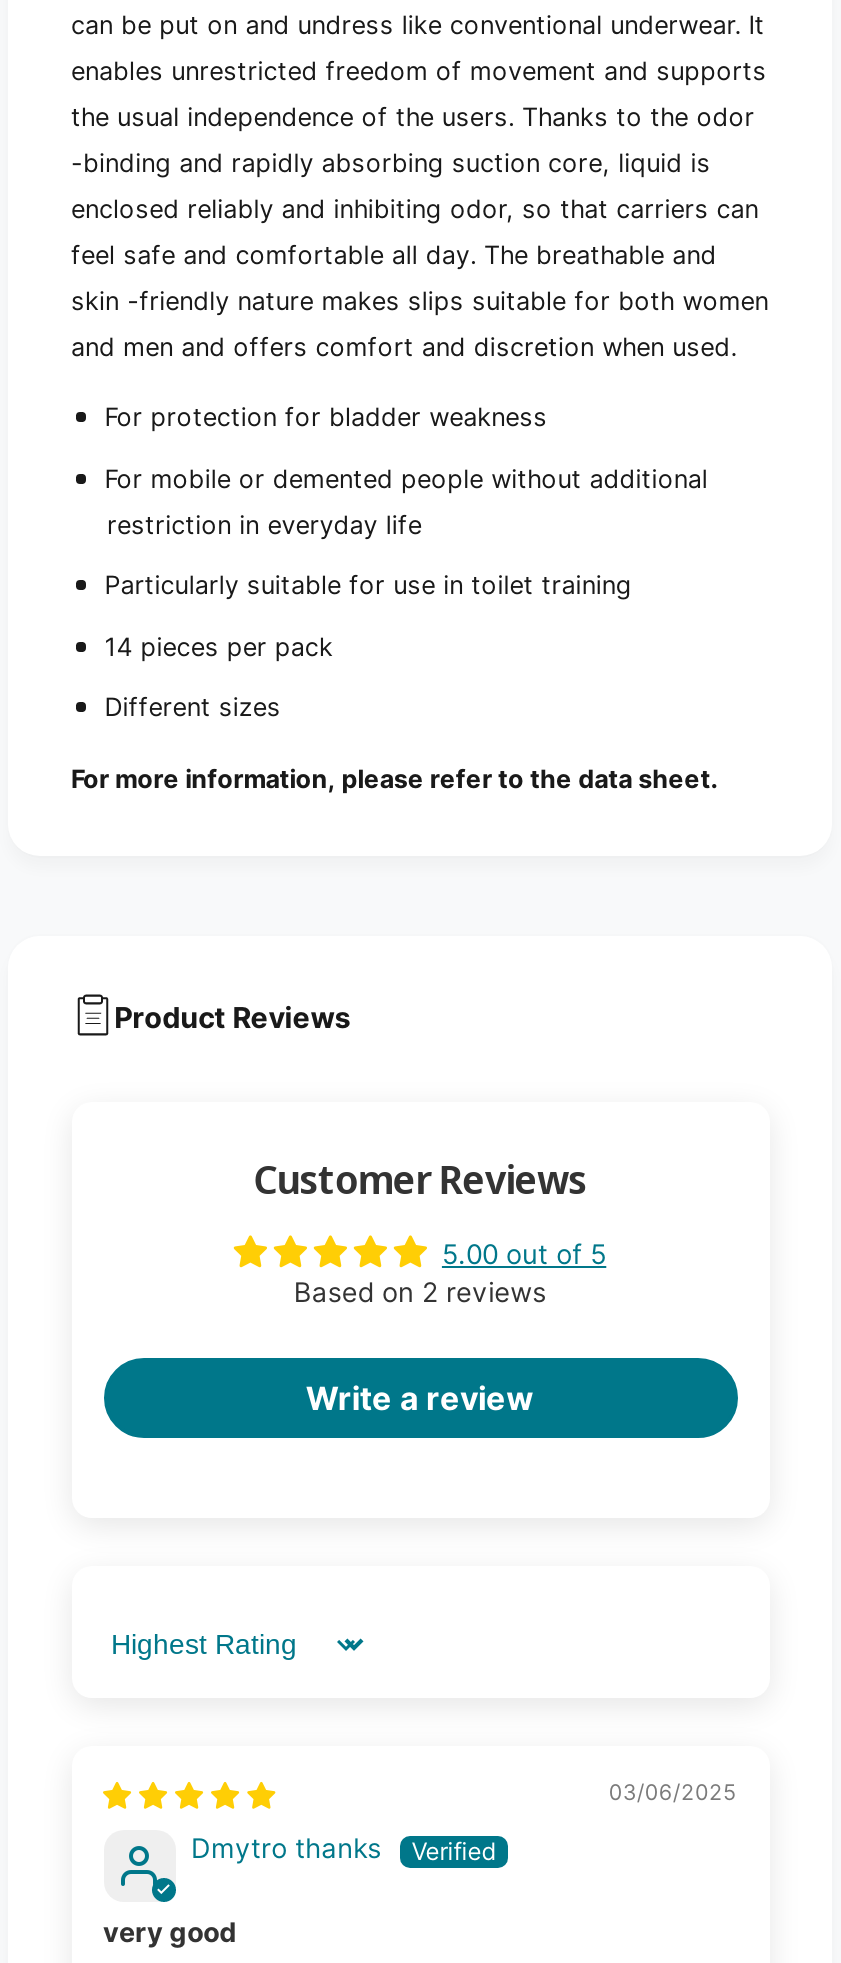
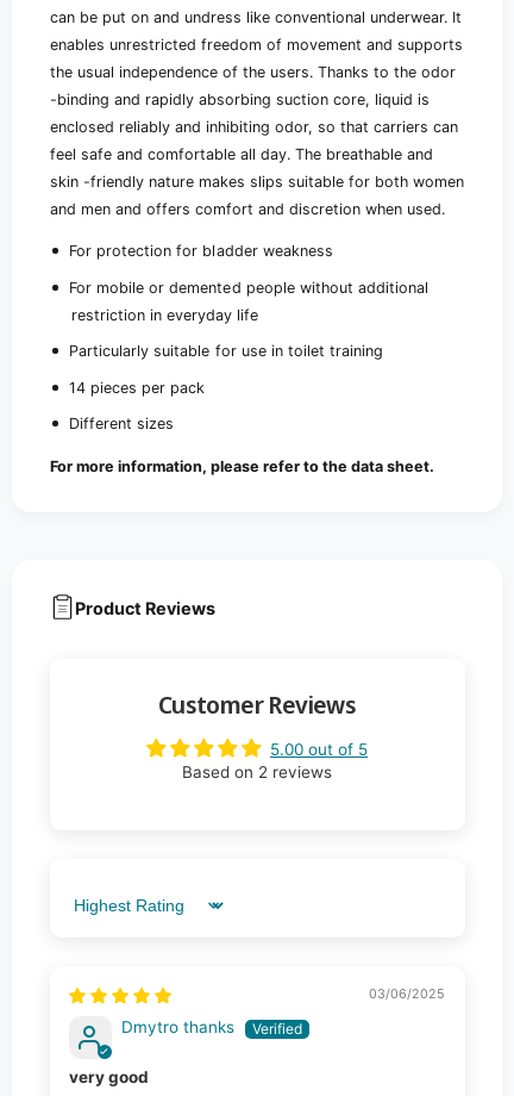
[306,1379,534,1419] Write a review -> none

